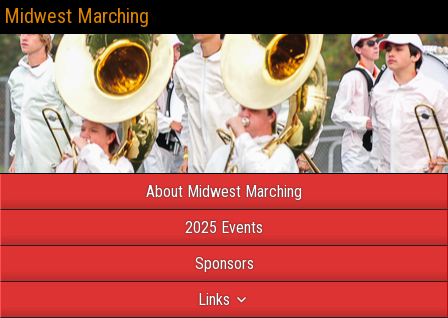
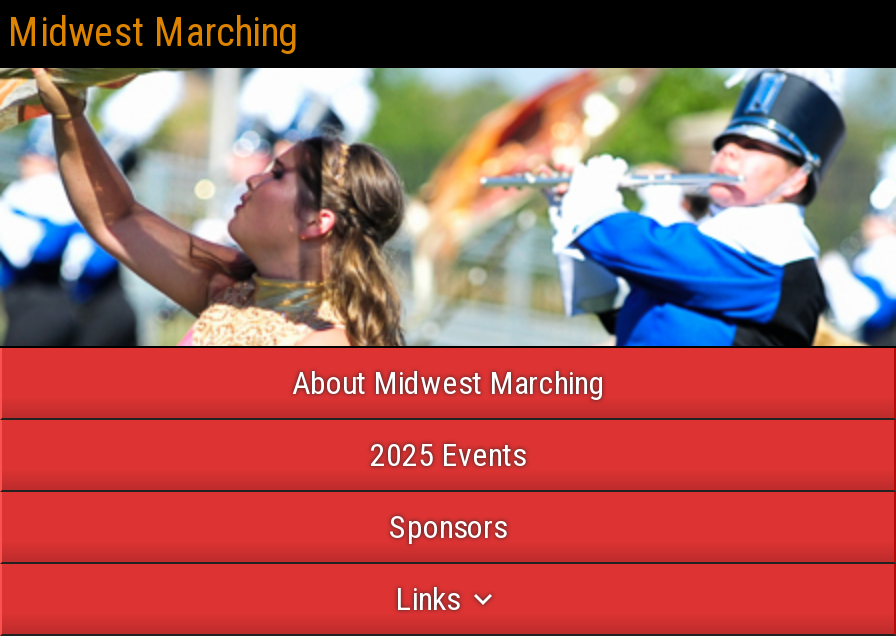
[3,33,445,174] [image] -> [6,66,890,348] [image]

